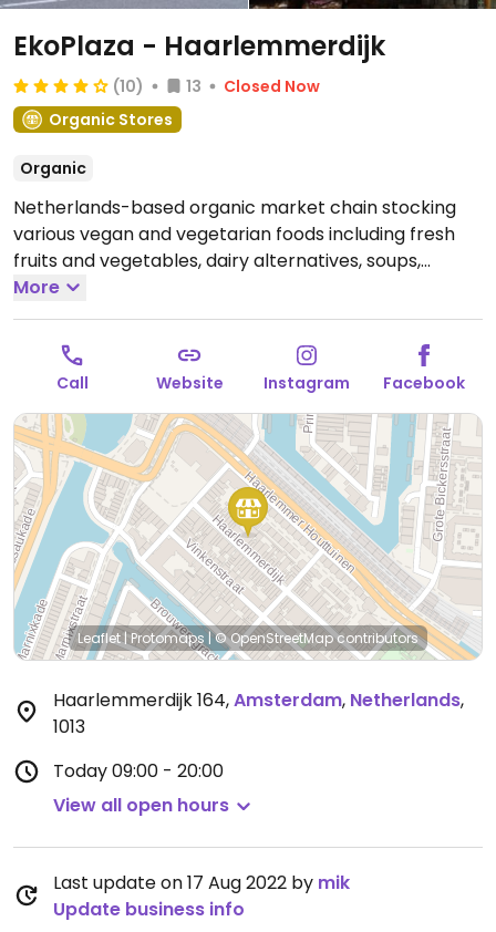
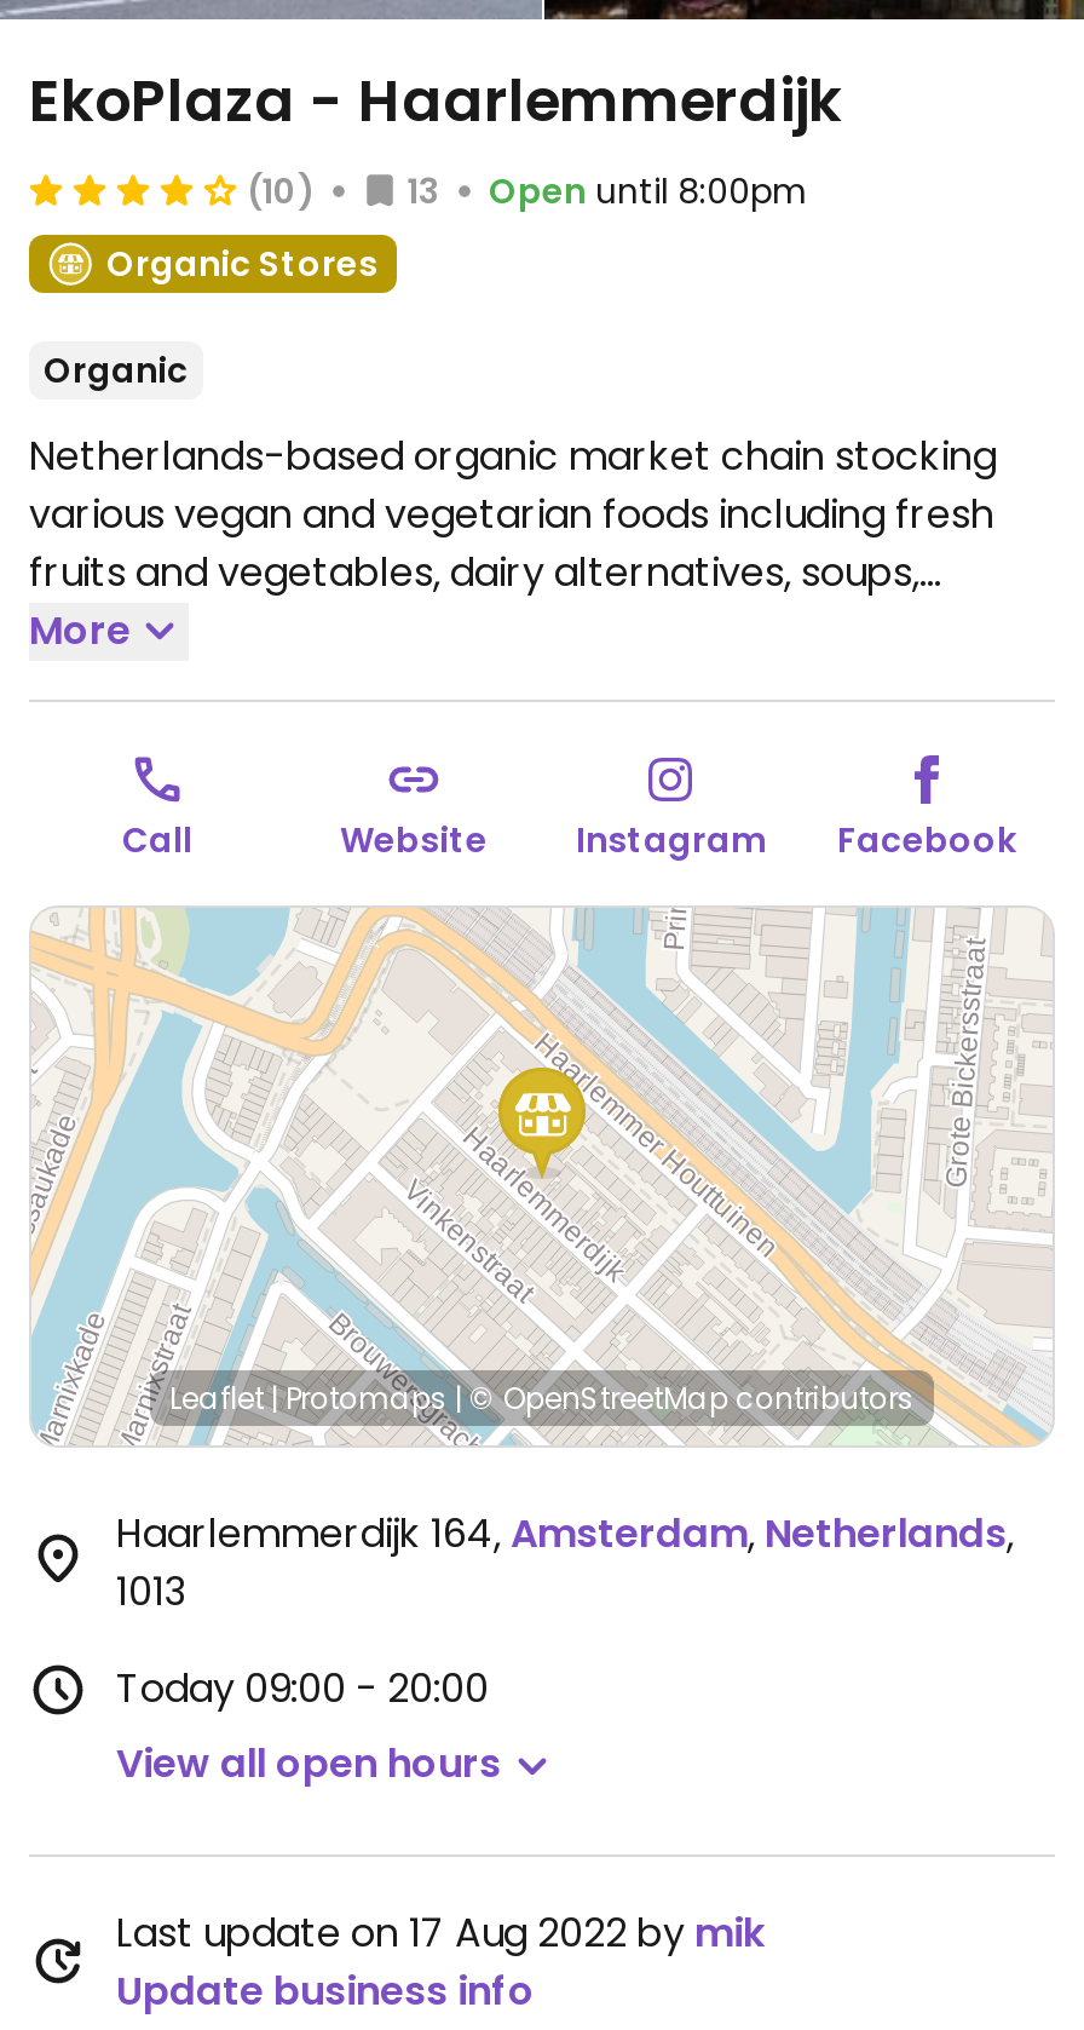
[224,75,320,97] Closed Now -> [489,166,808,214] Open until 8:00pm

